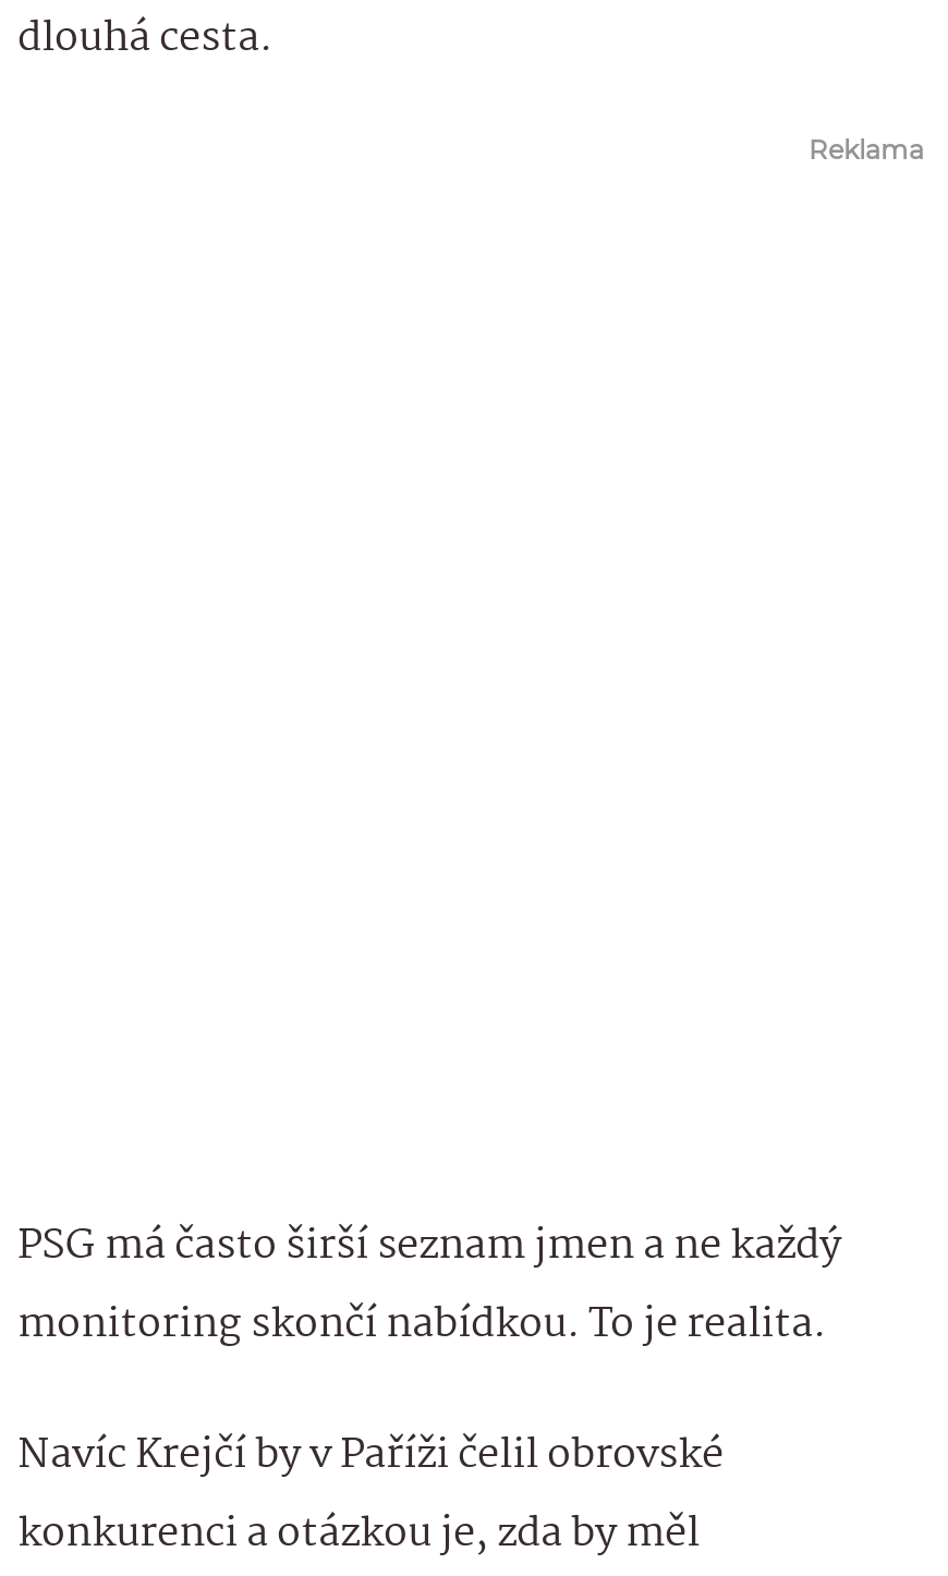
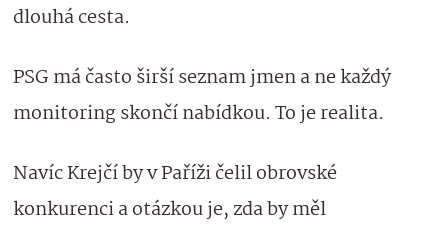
[809,133,924,166] Reklama -> none

